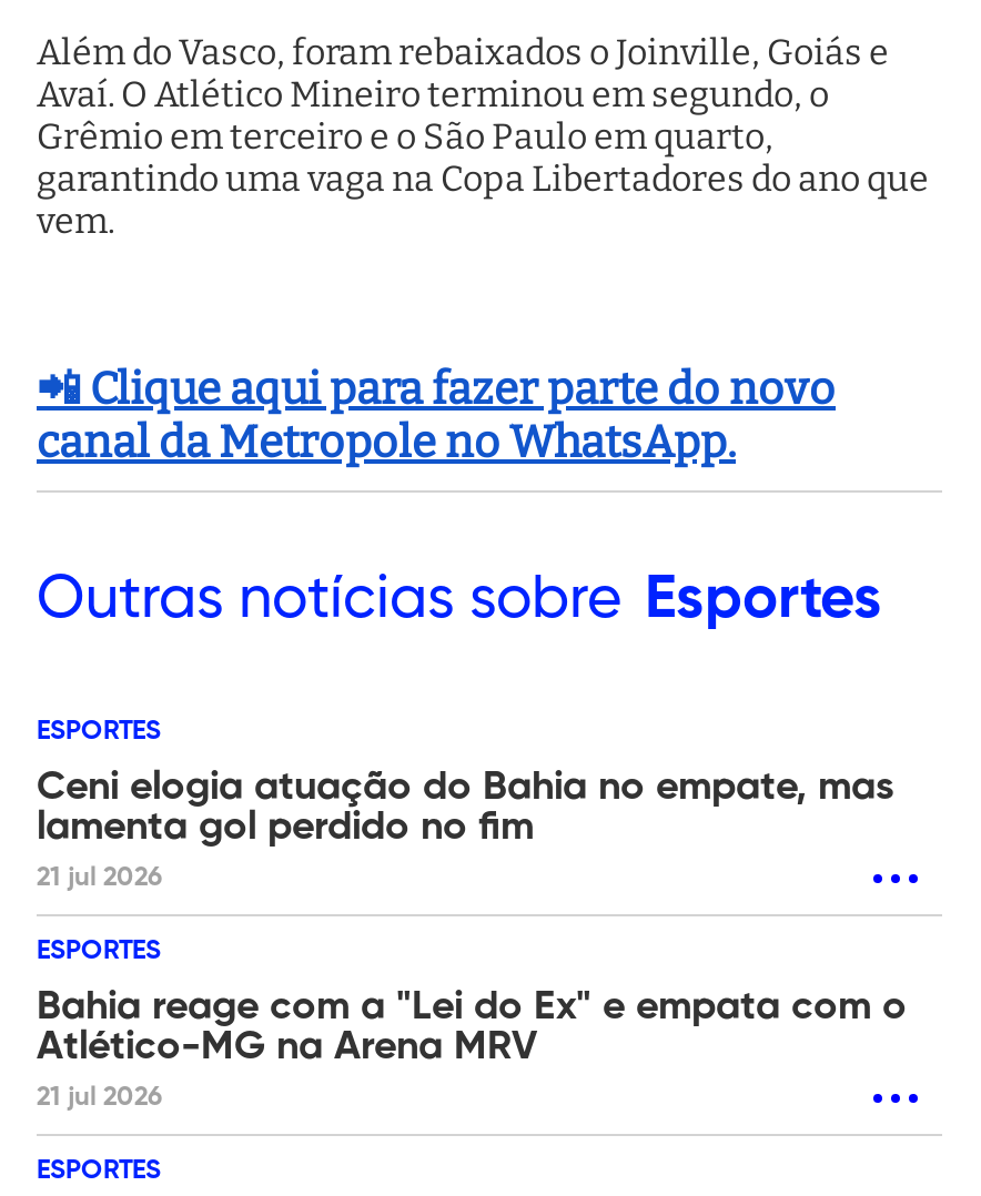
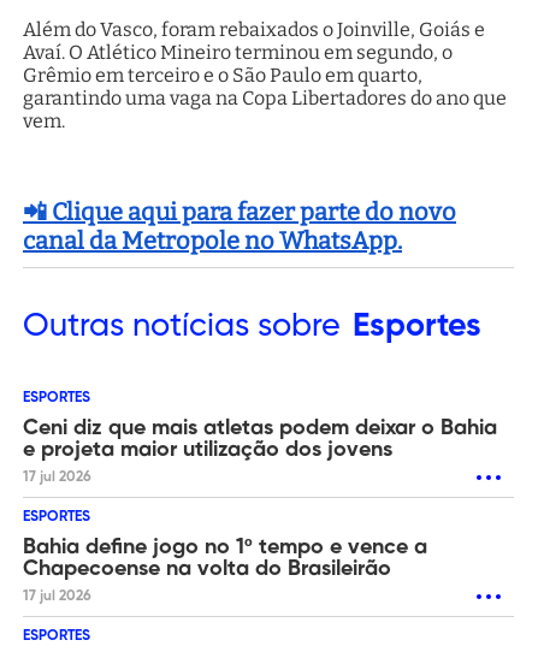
[37,768,893,892] Ceni elogia atuação do Bahia no empate, mas | lamenta gol perdido no fim | 21 jul 2026 -> [23,418,497,485] Ceni diz que mais atletas podem deixar o Bahia | e projeta maior utilização dos jovens | 17 jul 2026
[37,988,907,1112] Bahia reage com a "Lei do Ex" e empata com o | Atlético-MG na Arena MRV | 21 jul 2026 -> [23,537,427,604] Bahia define jogo no 1º tempo e vence a | Chapecoense na volta do Brasileirão | 17 jul 2026

